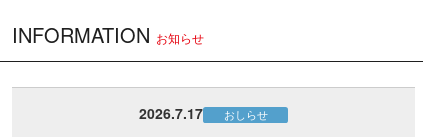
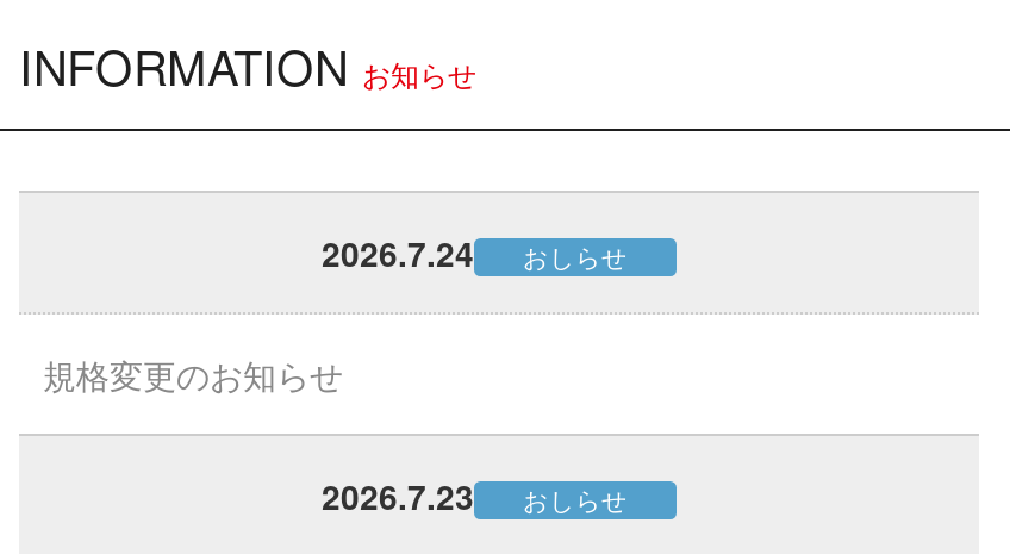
[139,103,203,123] 2026.7.17 -> [43,228,628,519] 2026.7.24 | おしらせ | 規格変更のお知らせ | 2026.7.23

